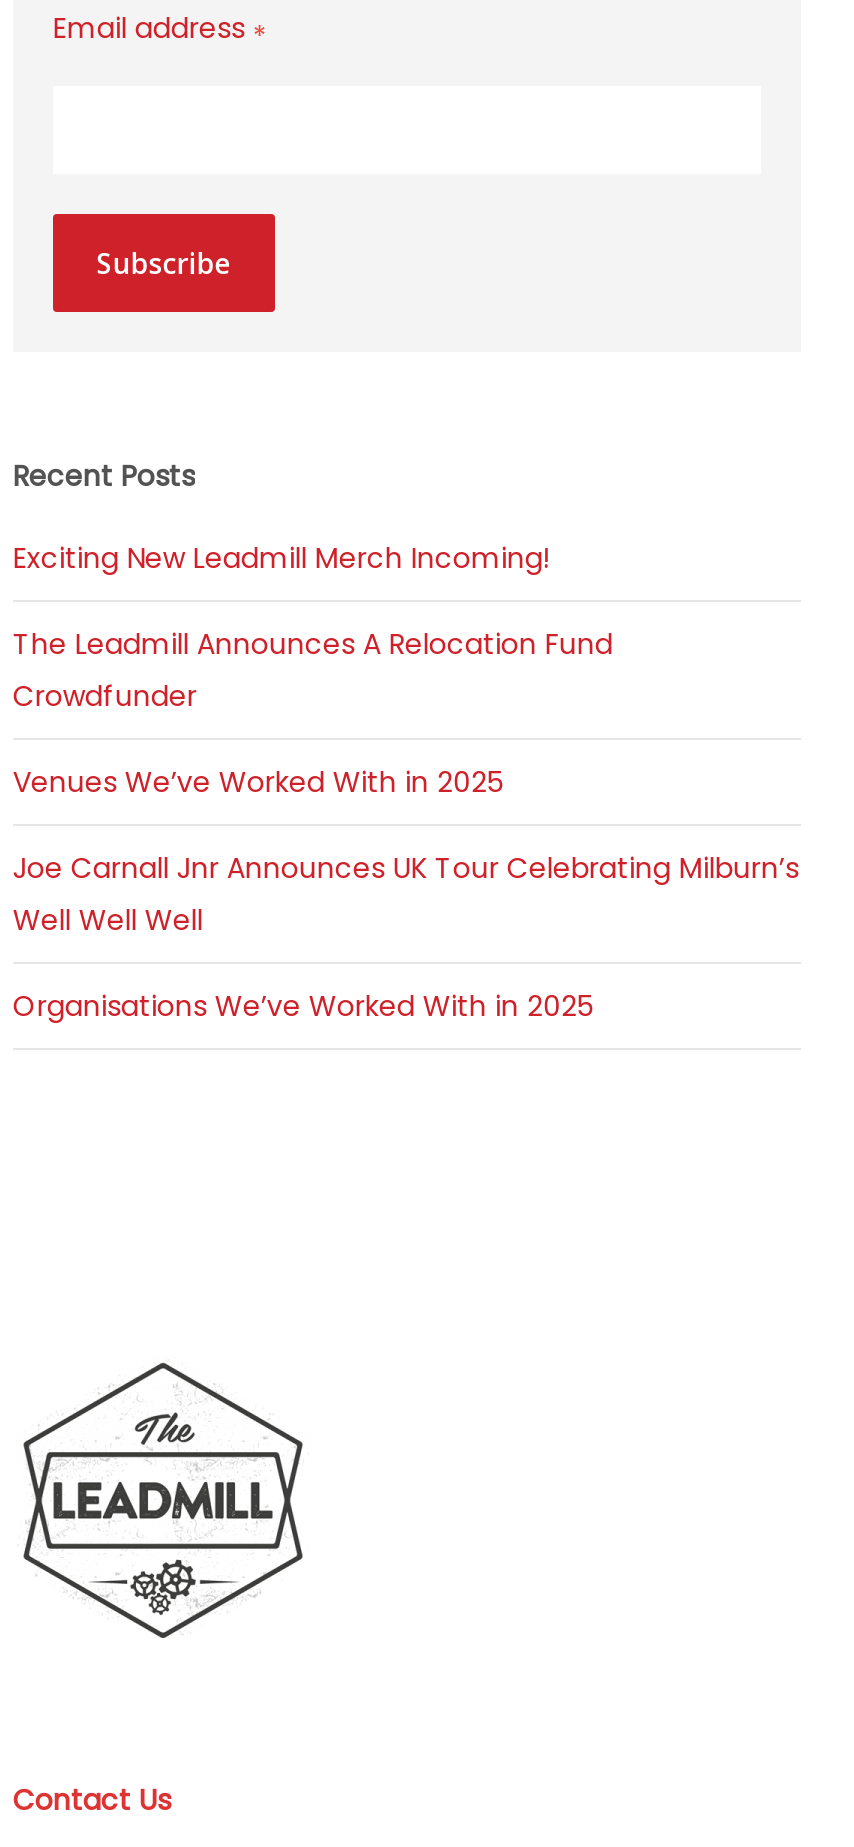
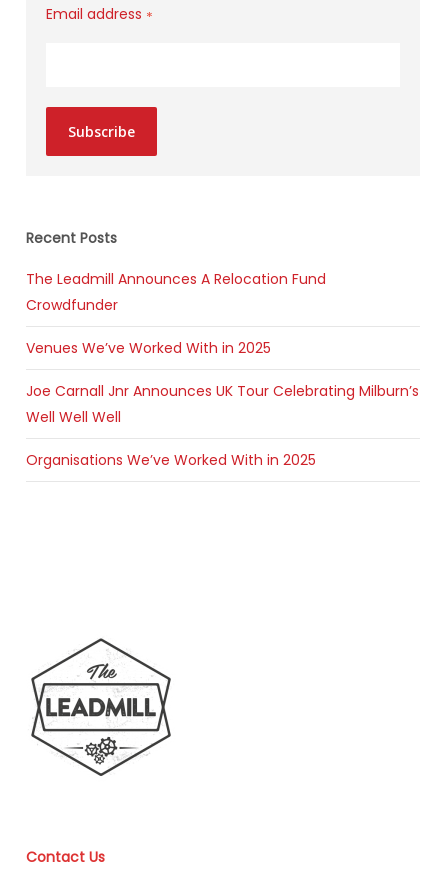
[13,538,551,578] Exciting New Leadmill Merch Incoming! -> none

